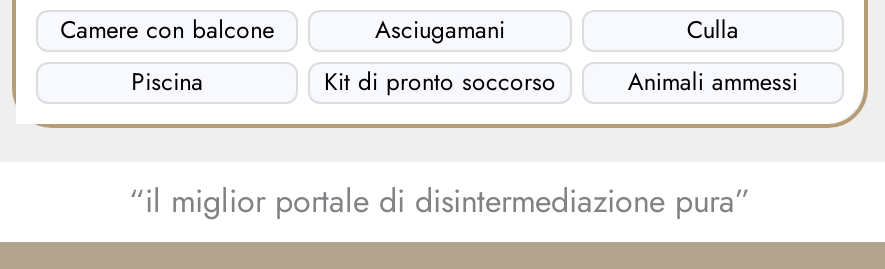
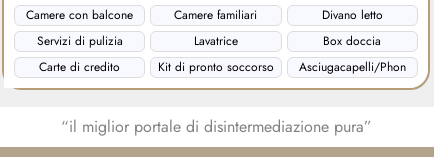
[131,11,739,99] Asciugamani | Culla | Piscina -> [37,6,383,76] Camere familiari | Divano letto | Servizi di pulizia | Lavatrice | Box doccia | Carte di credito
[628,63,798,99] Animali ammessi -> [299,58,406,76] Asciugacapelli/Phon

